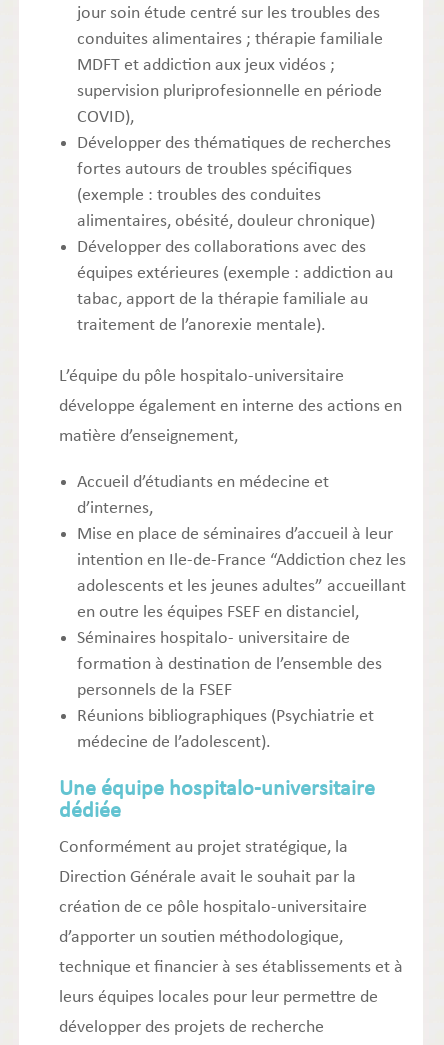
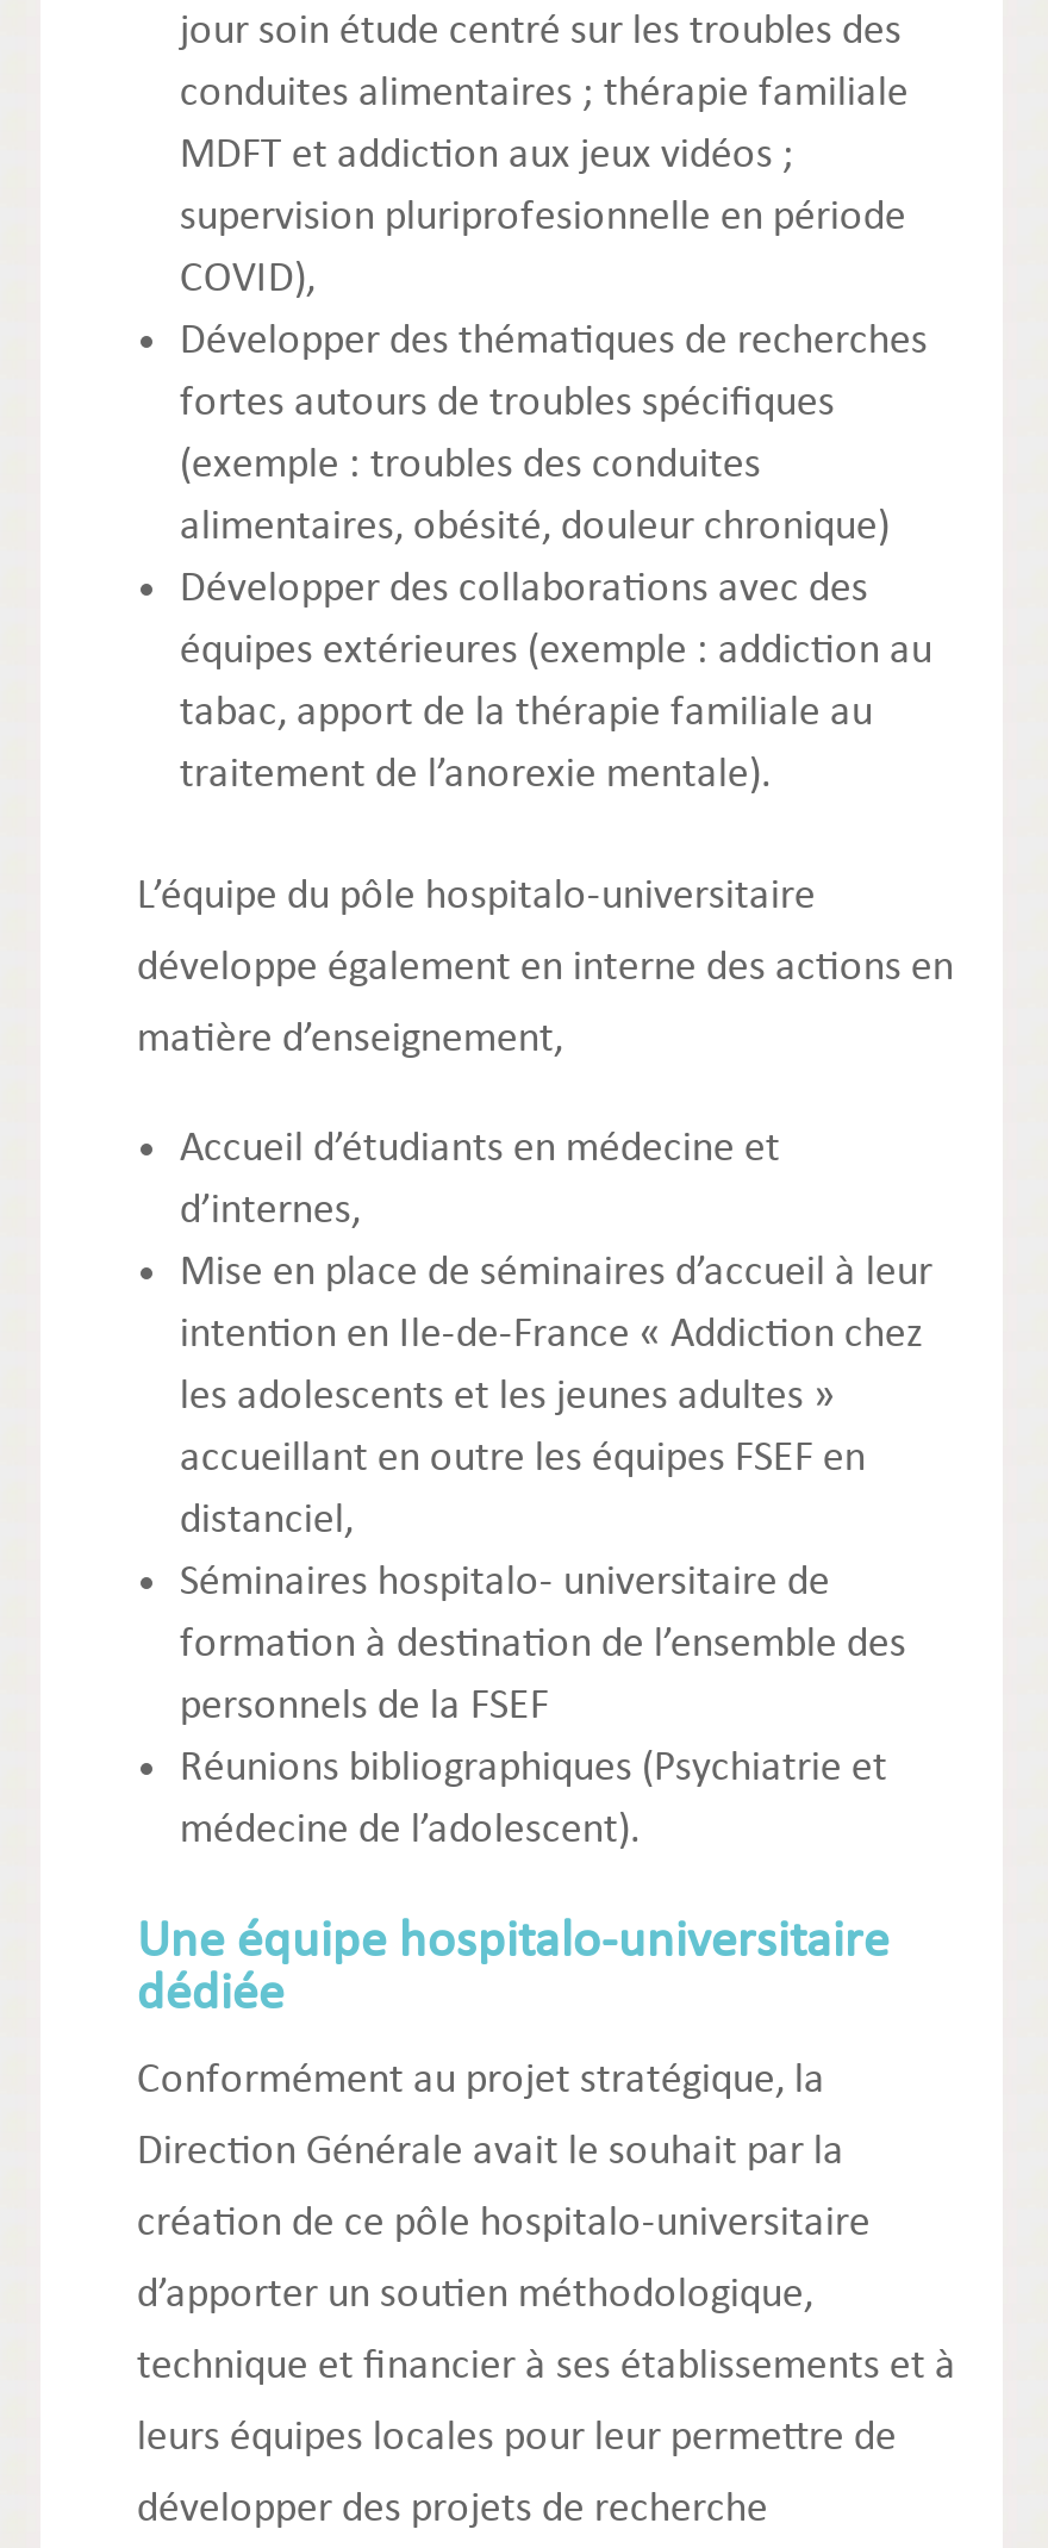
[77,551,406,622] intention en Ile-de-France “Addiction chez les | adolescents et les jeunes adultes” accueillant | en outre les équipes FSEF en distanciel, -> [180,1312,923,1543] intention en Ile-de-France « Addiction chez | les adolescents et les jeunes adultes » | accueillant en outre les équipes FSEF en | distanciel,

